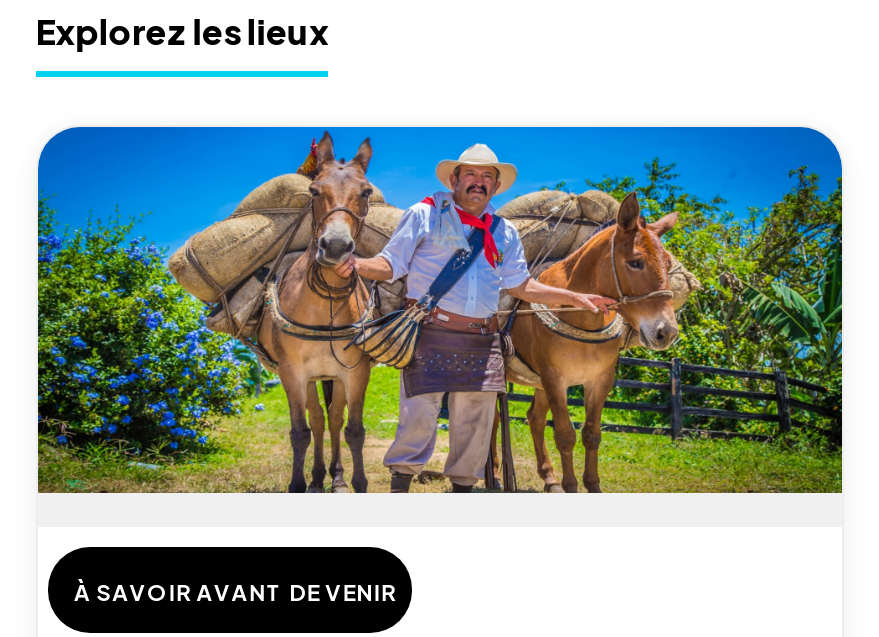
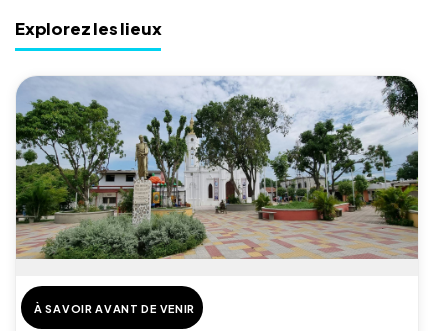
[36,125,844,495] [image] -> [15,75,419,260] [image]

